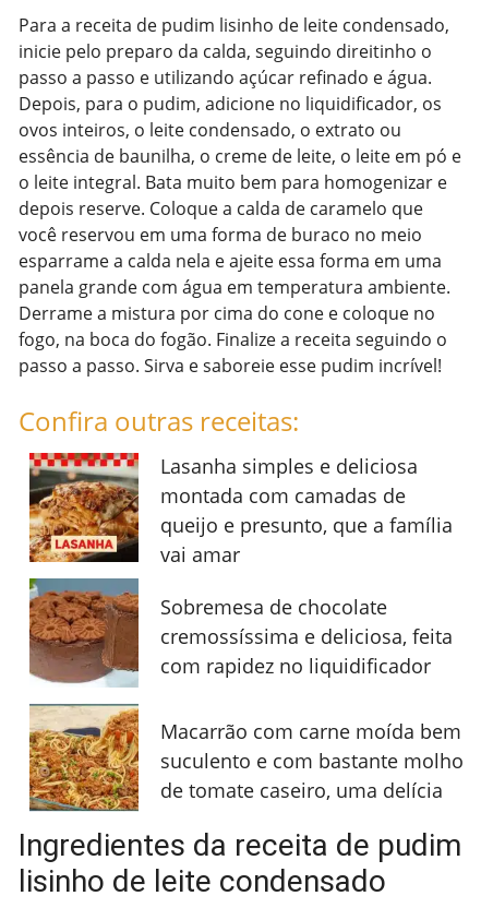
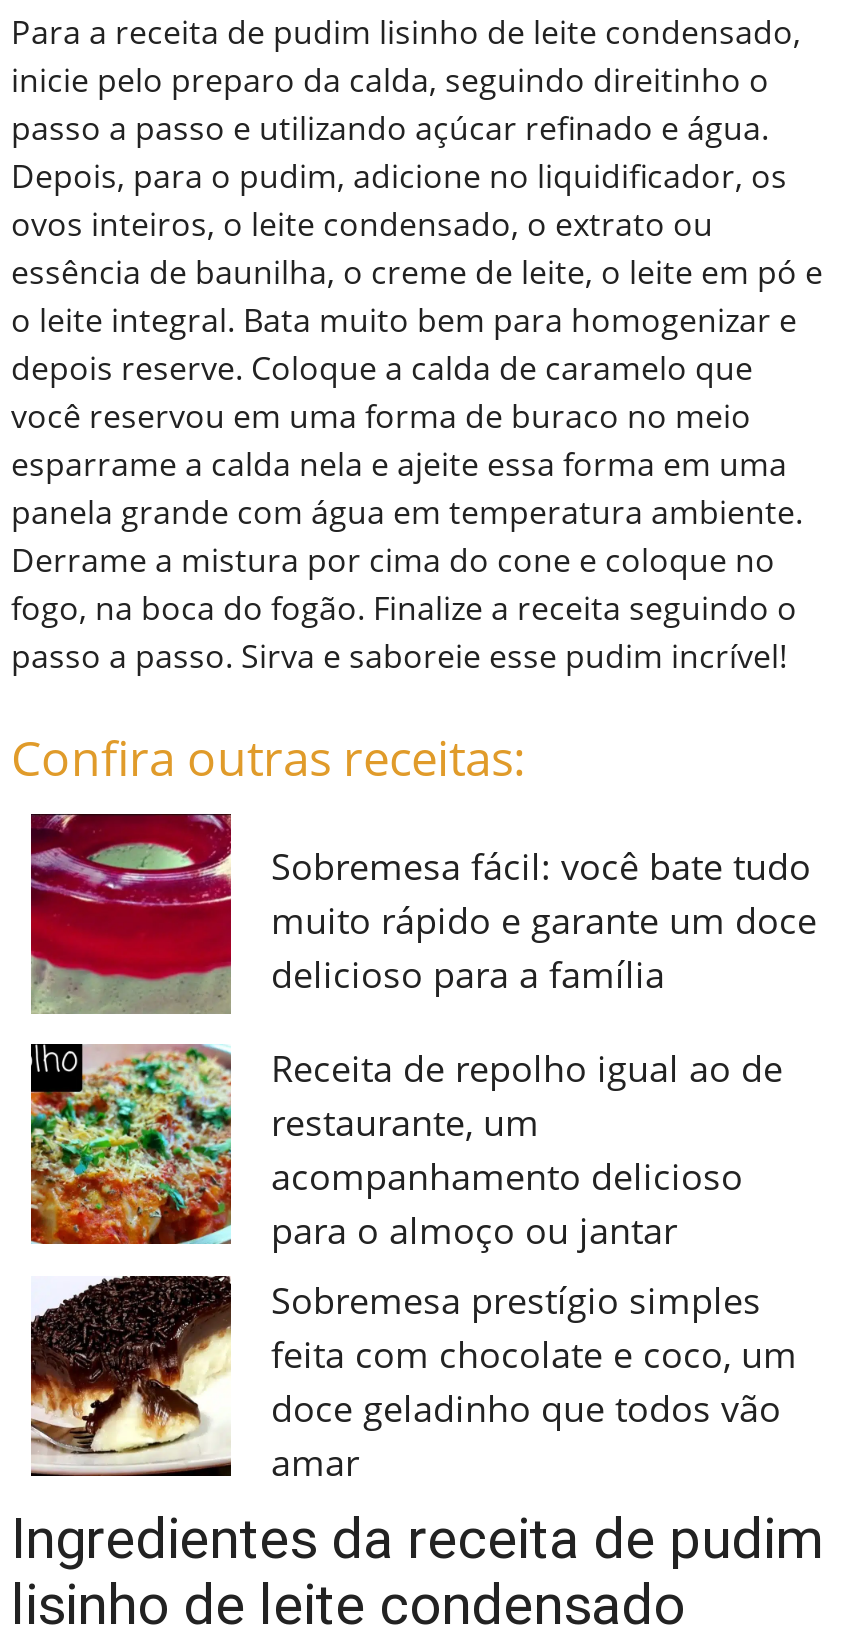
[28,452,453,568] [image] | Lasanha simples e deliciosa | montada com camadas de | queijo e presunto, que a família | vai amar -> [29,812,817,1016] [image] | Sobremesa fácil: você bate tudo | muito rápido e garante um doce | delicioso para a família
[28,577,453,686] [image] | Sobremesa de chocolate | cremossíssima e deliciosa, feita | com rapidez no liquidificador -> [29,1042,783,1254] [image] | Receita de repolho igual ao de | restaurante, um | acompanhamento delicioso | para o almoço ou jantar
[28,703,464,811] [image] | Macarrão com carne moída bem | suculento e com bastante molho | de tomate caseiro, uma delícia -> [29,1274,797,1486] [image] | Sobremesa prestígio simples | feita com chocolate e coco, um | doce geladinho que todos vão | amar

